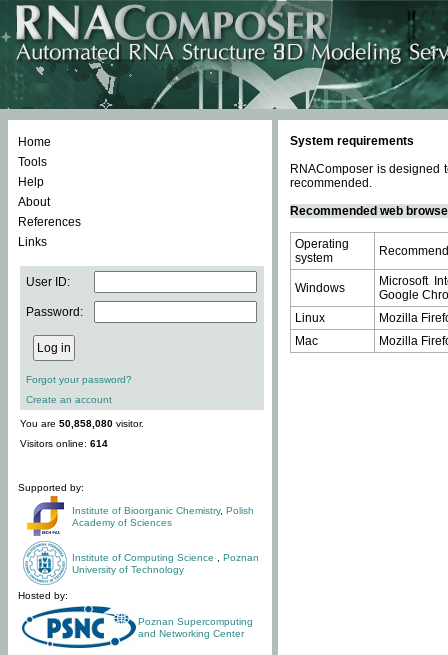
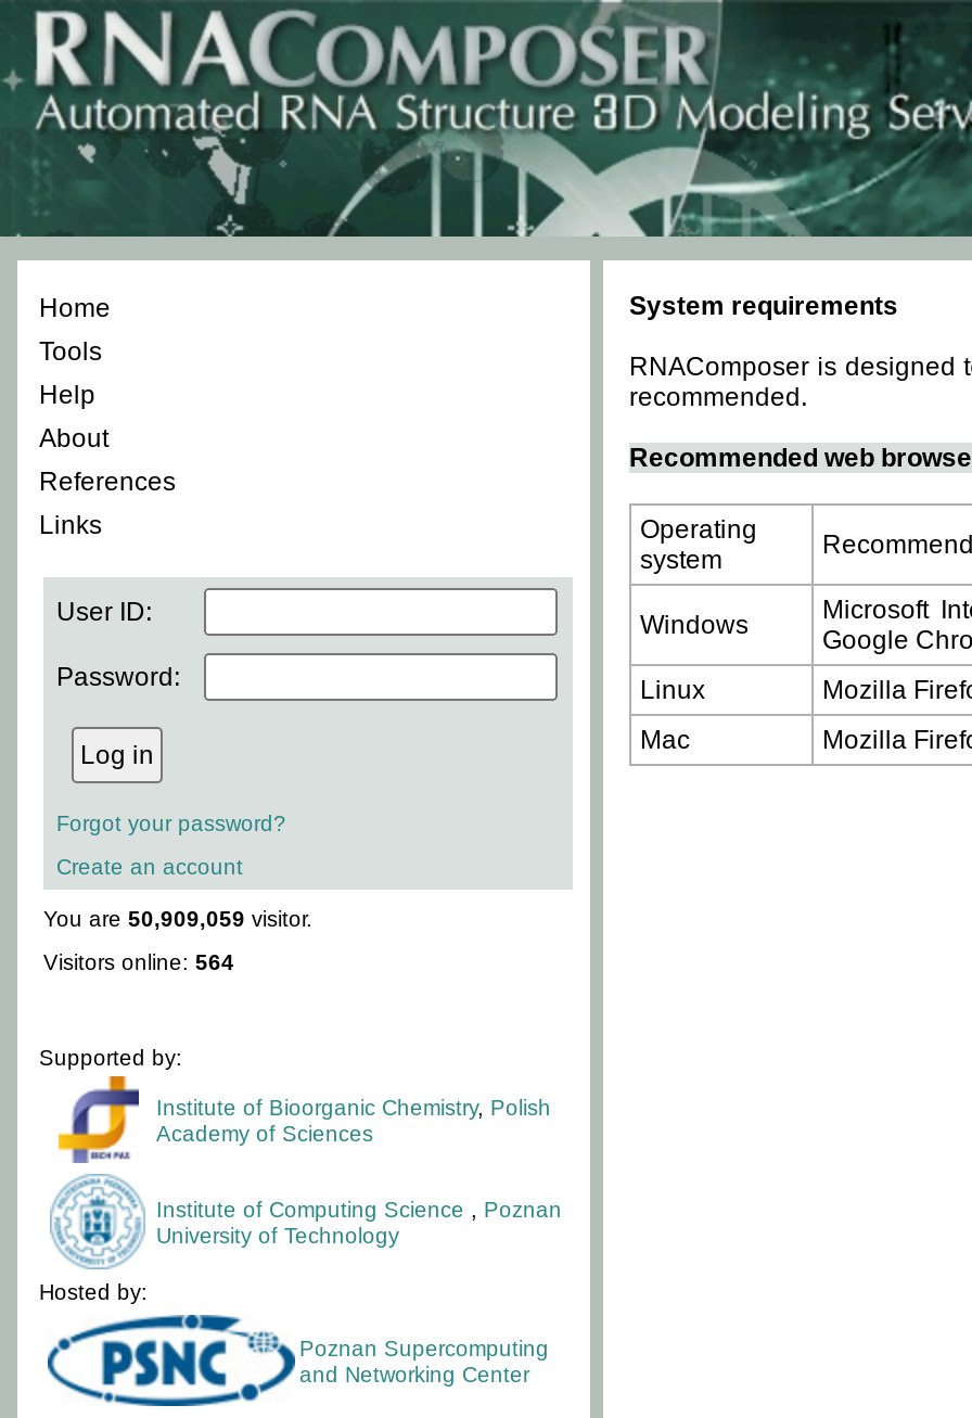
[20,418,144,429] You are 50,858,080 visitor. -> [43,907,312,931] You are 50,909,059 visitor.
[20,438,108,449] Visitors online: 614 -> [43,950,234,974] Visitors online: 564

